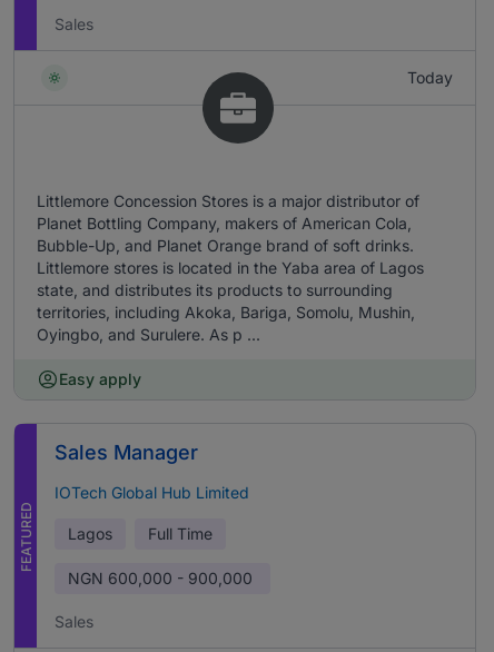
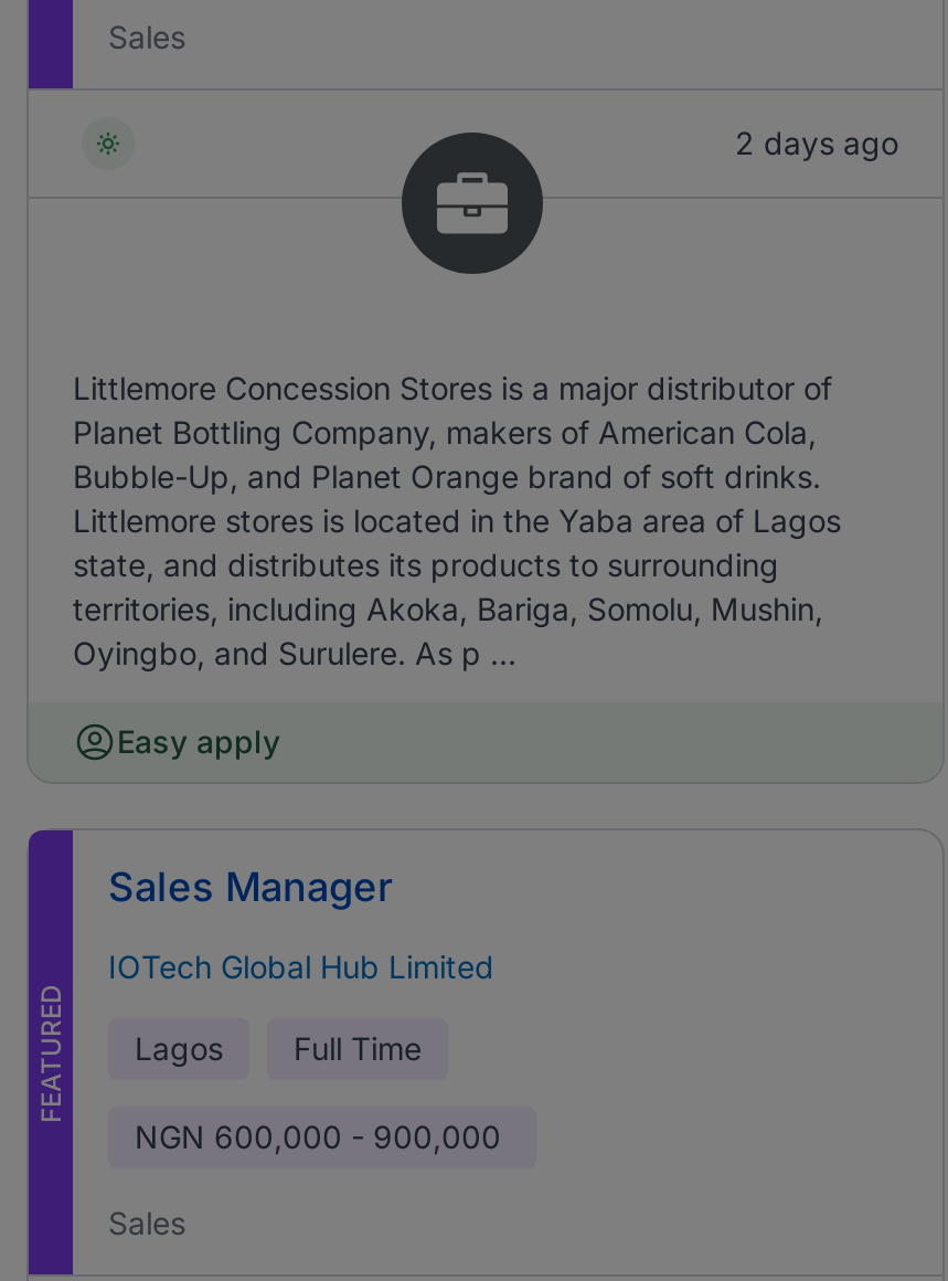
[407,68,453,87] Today -> [735,124,898,161] 2 days ago

